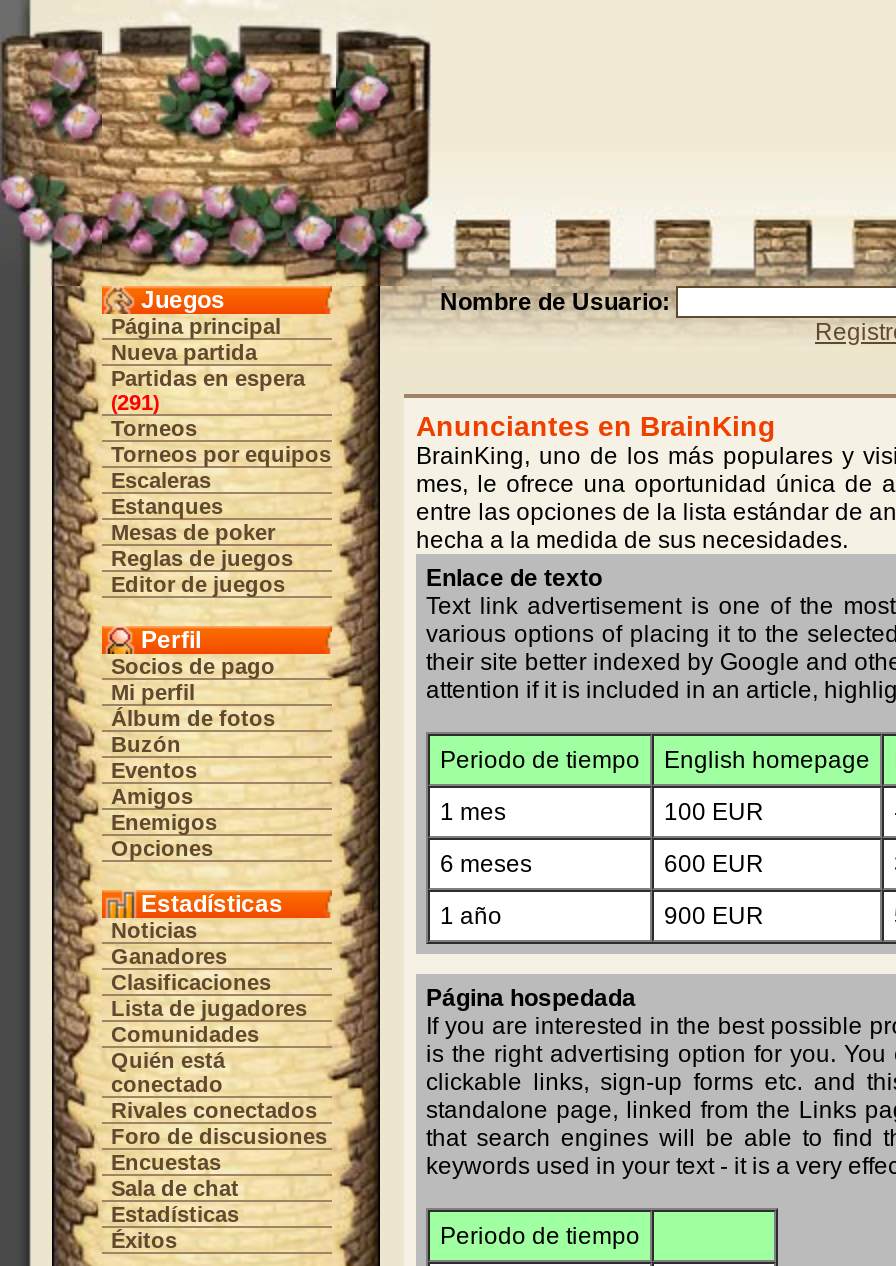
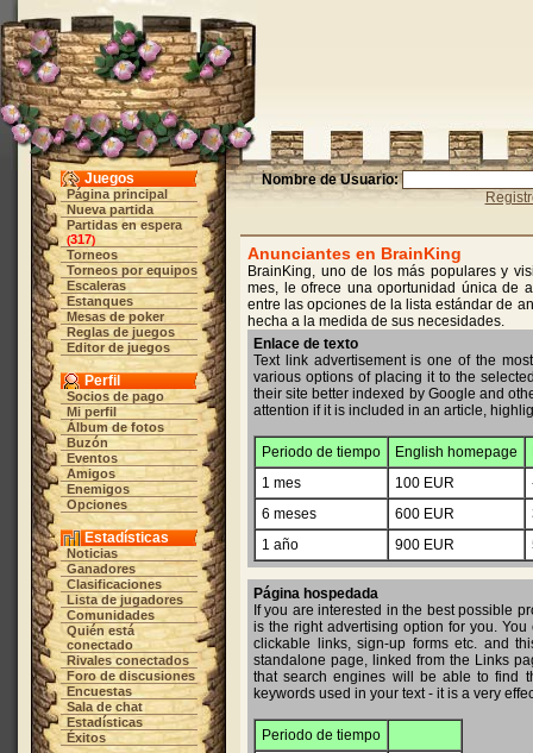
[111,390,159,414] (291) -> [66,232,95,246] (317)

